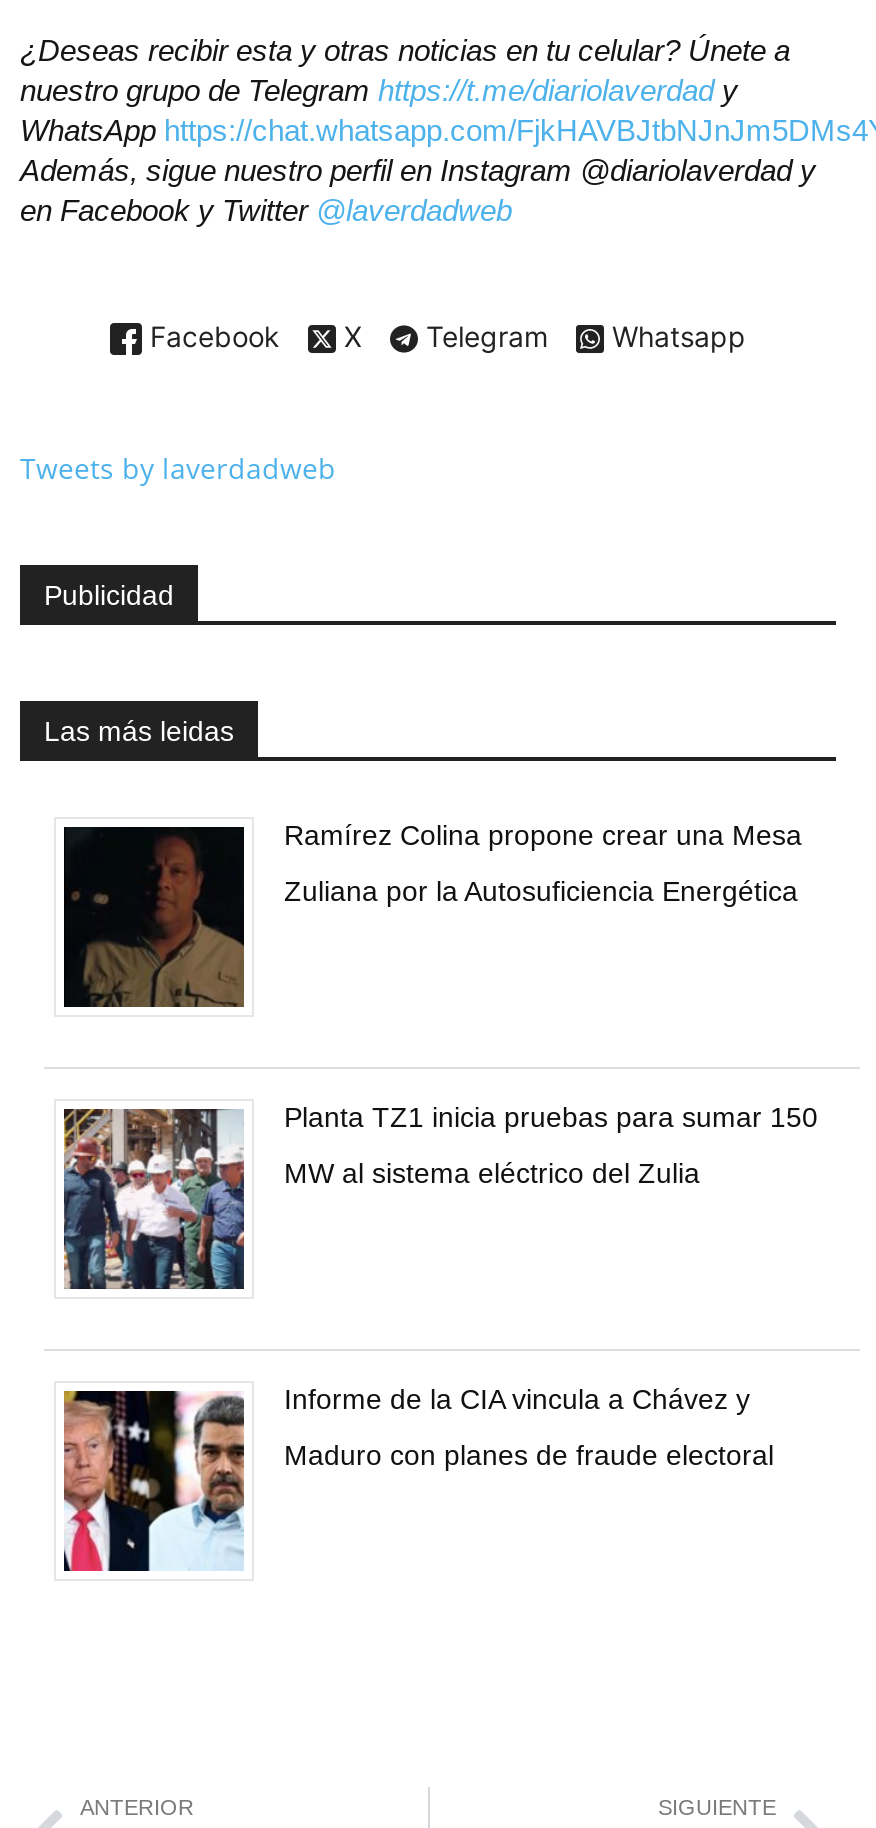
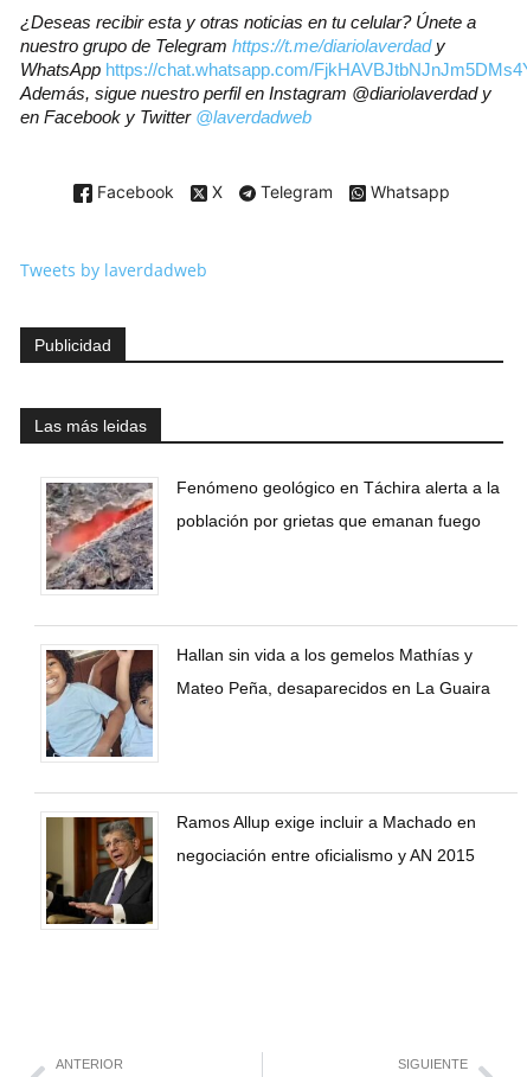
[62,818,802,1008] [image] | Ramírez Colina propone crear una Mesa -> [45,478,500,591] [image] | Fenómeno geológico en Táchira alerta a la
[284,874,798,906] Zuliana por la Autosuficiencia Energética -> [176,511,481,530] población por grietas que emanan fuego
[62,1100,818,1292] [image] | Planta TZ1 inicia pruebas para sumar 150 -> [45,645,473,758] [image] | Hallan sin vida a los gemelos Mathías y
[284,1156,700,1188] MW al sistema eléctrico del Zulia -> [176,679,490,698] Mateo Peña, desaparecidos en La Guaira
[62,1382,750,1574] [image] | Informe de la CIA vincula a Chávez y -> [45,813,476,925] [image] | Ramos Allup exige incluir a Machado en
[284,1438,774,1470] Maduro con planes de fraude electoral -> [176,846,475,865] negociación entre oficialismo y AN 2015

